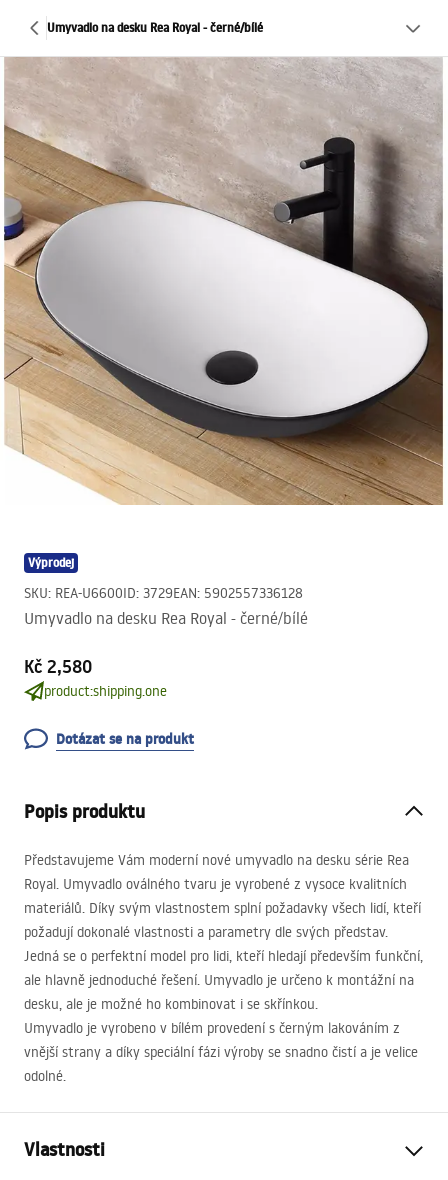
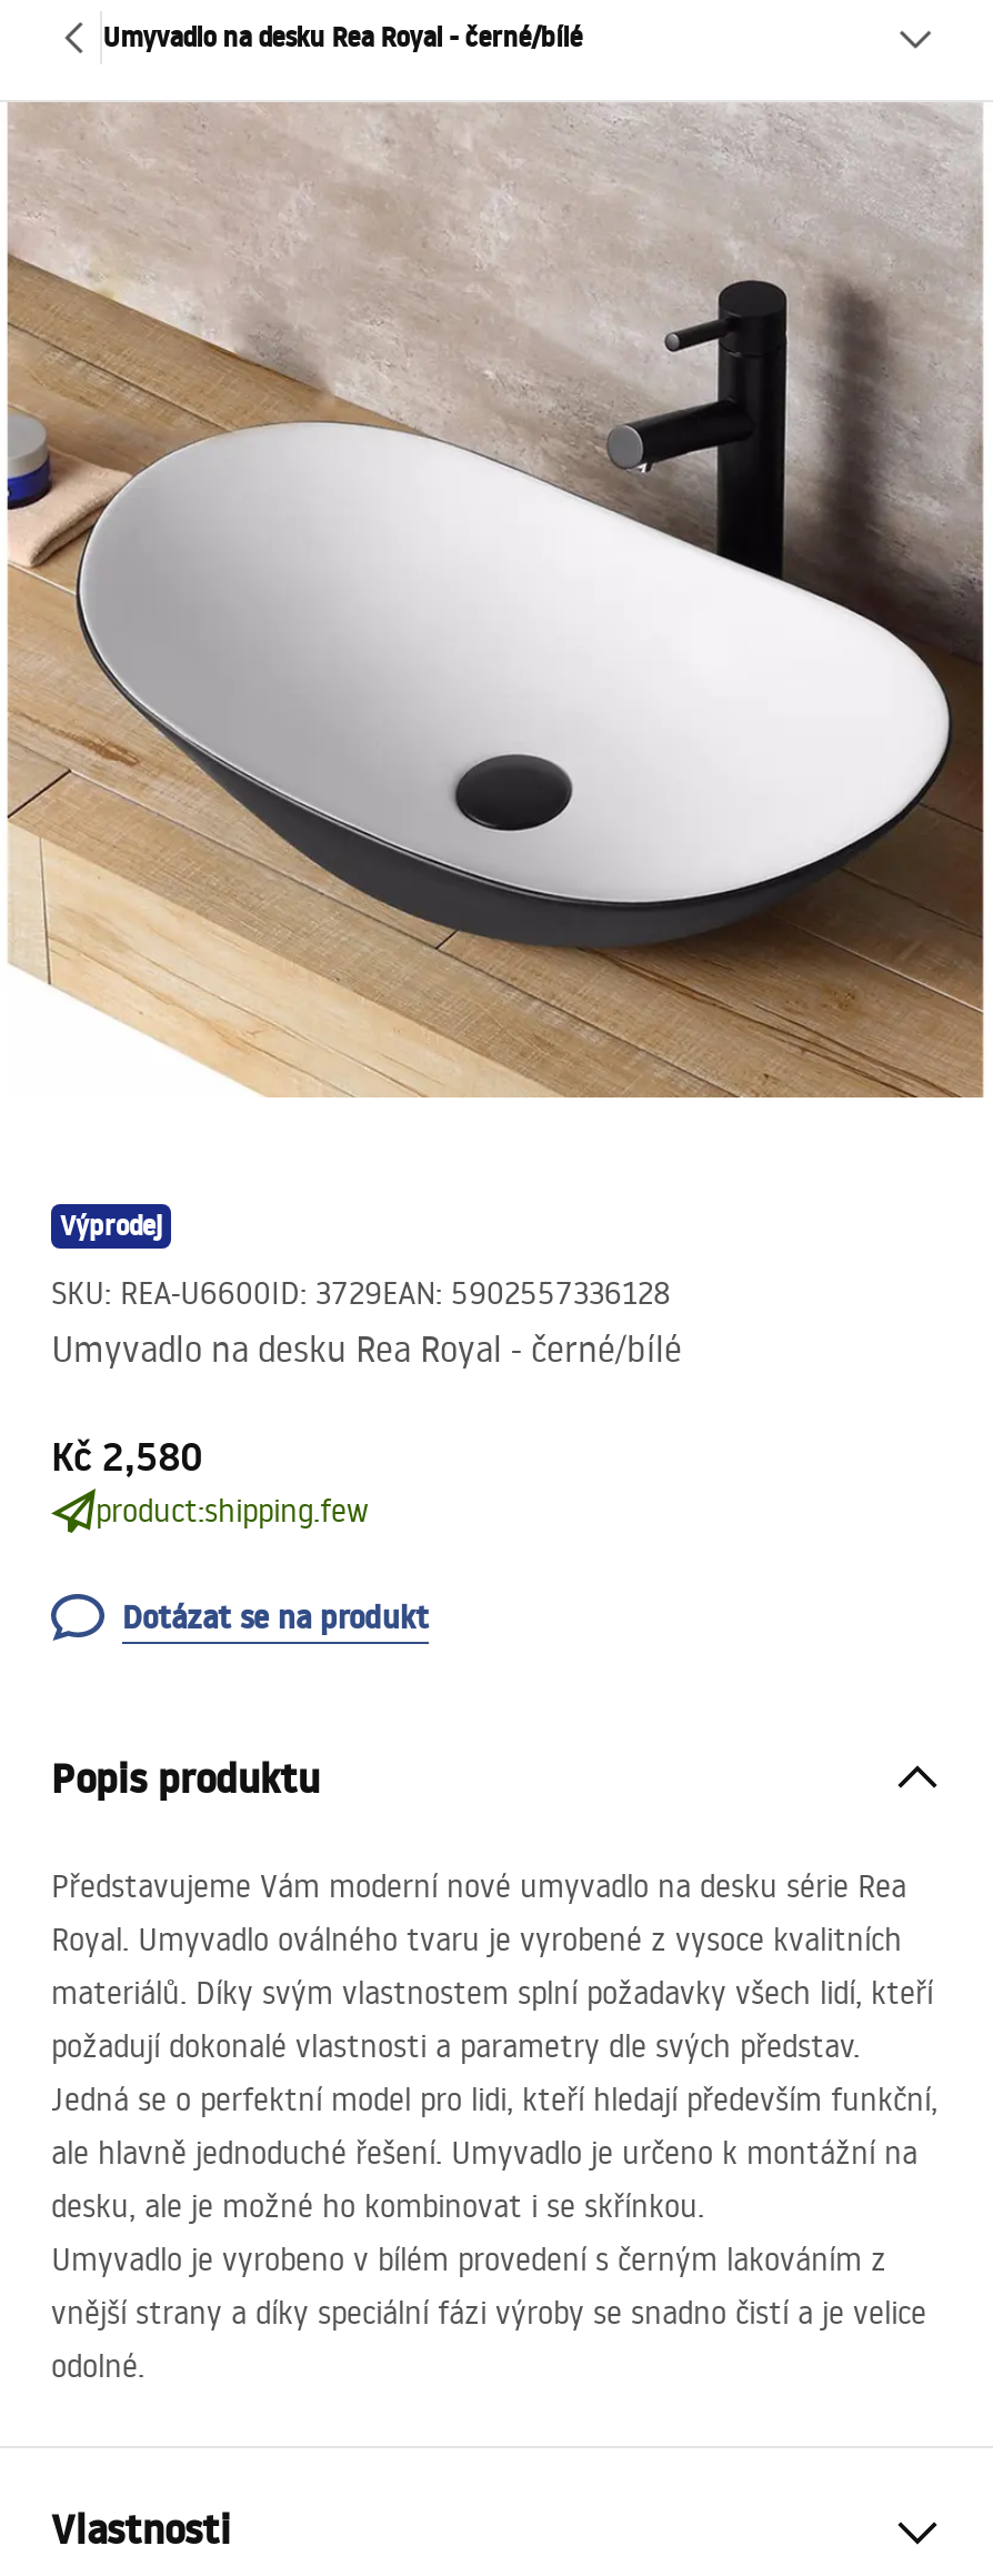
[44,682,167,700] product:shipping.one -> [96,1491,369,1531] product:shipping.few

